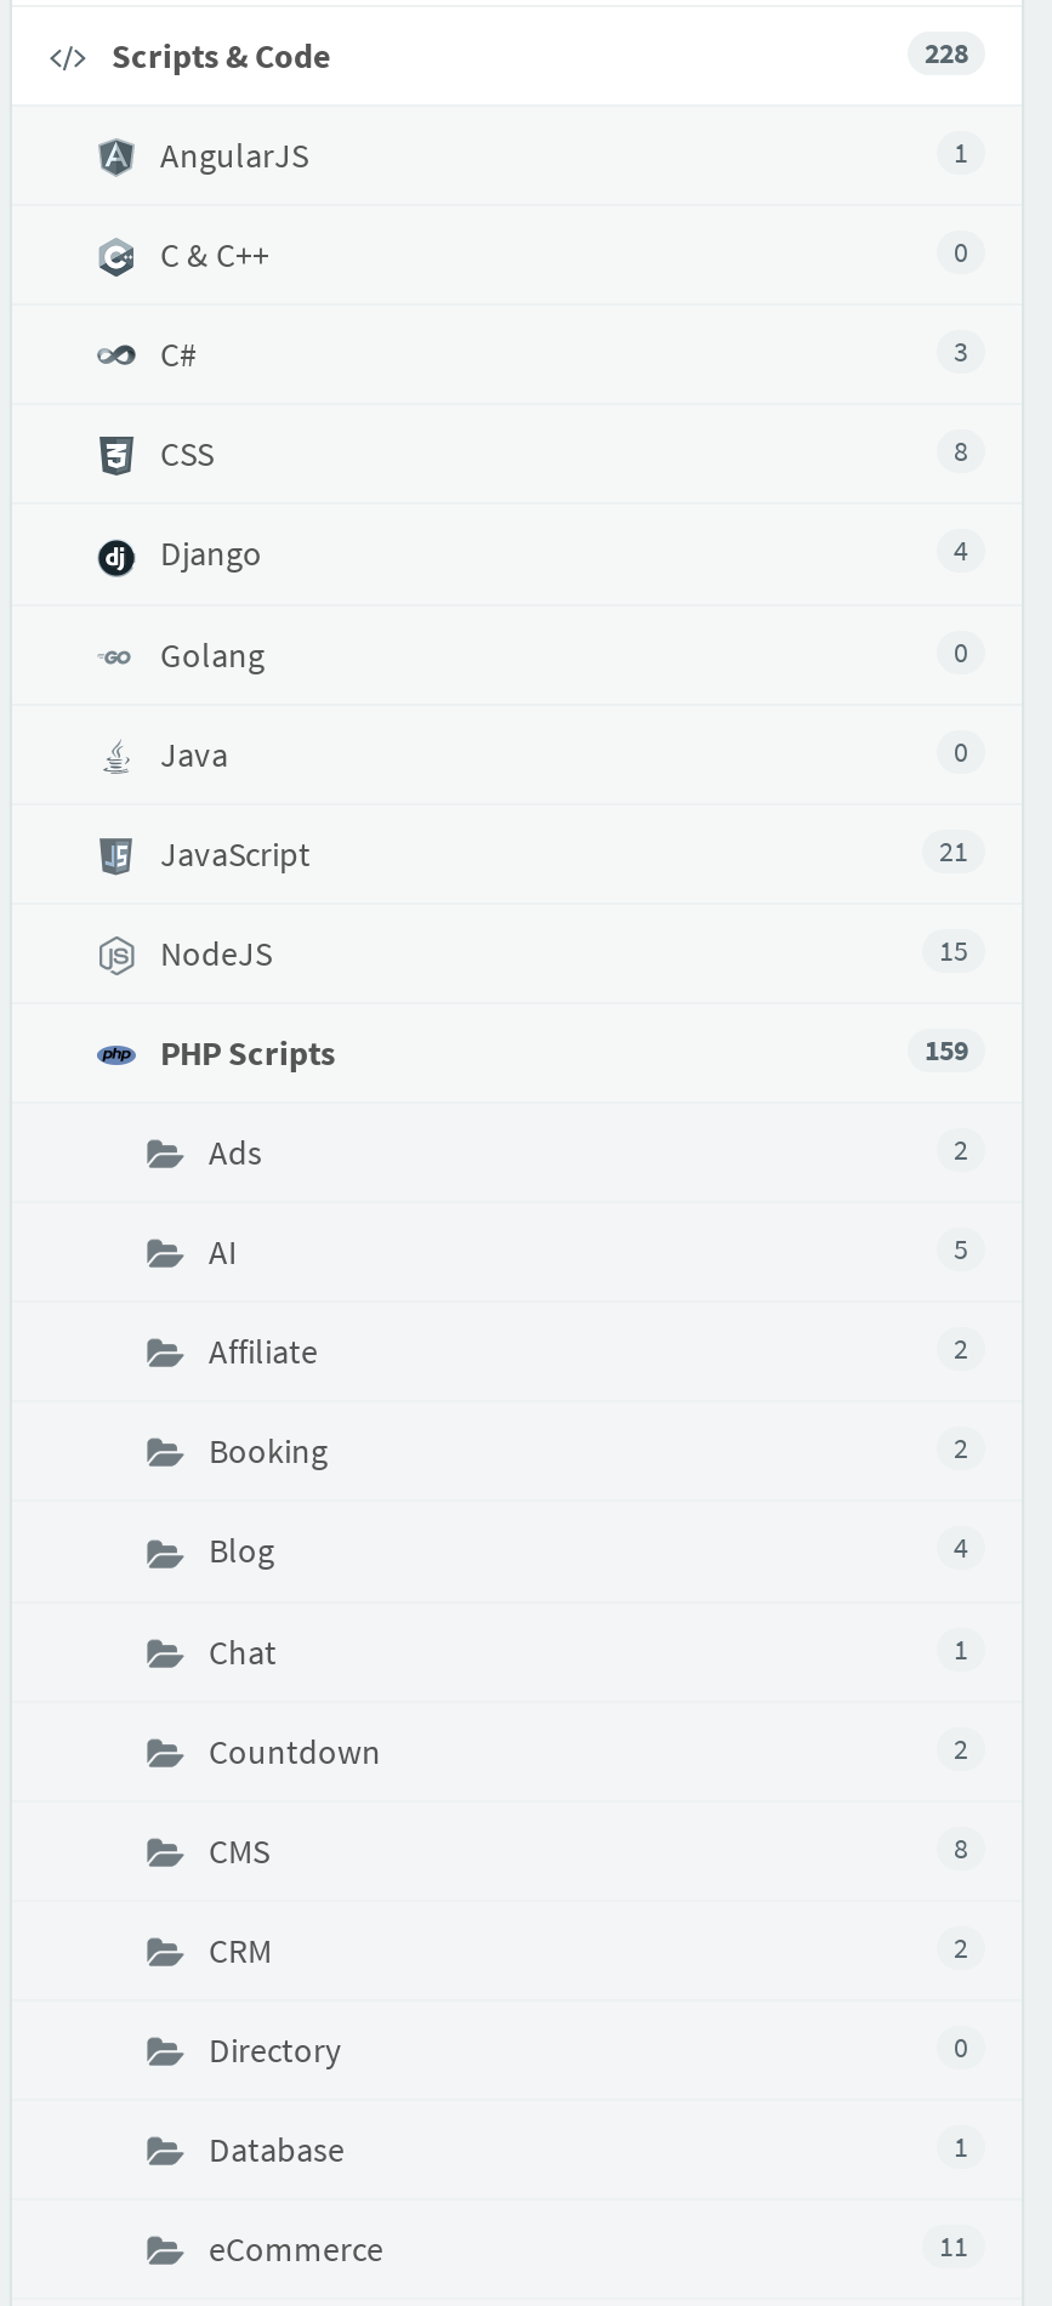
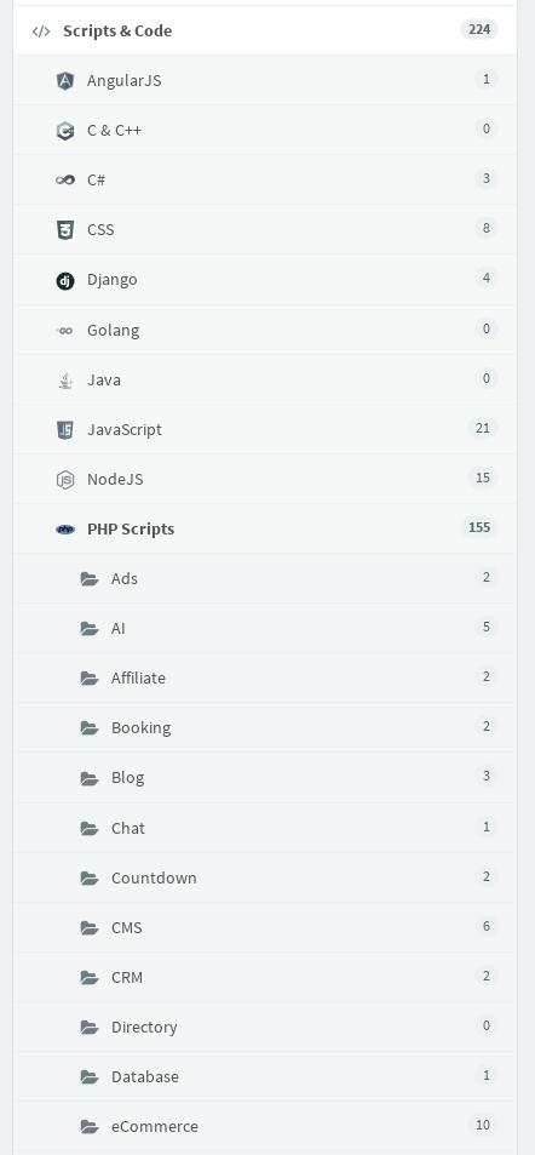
[925,34,968,70] 228 -> [468,19,490,38] 224
[925,1031,968,1067] 159 -> [468,517,490,536] 155
[954,1529,968,1566] 4 -> [483,766,490,785] 3
[954,1829,968,1865] 8 -> [483,916,490,934] 6
[939,2227,968,2264] 11 -> [476,1115,490,1133] 10

